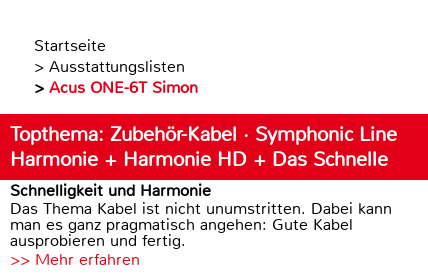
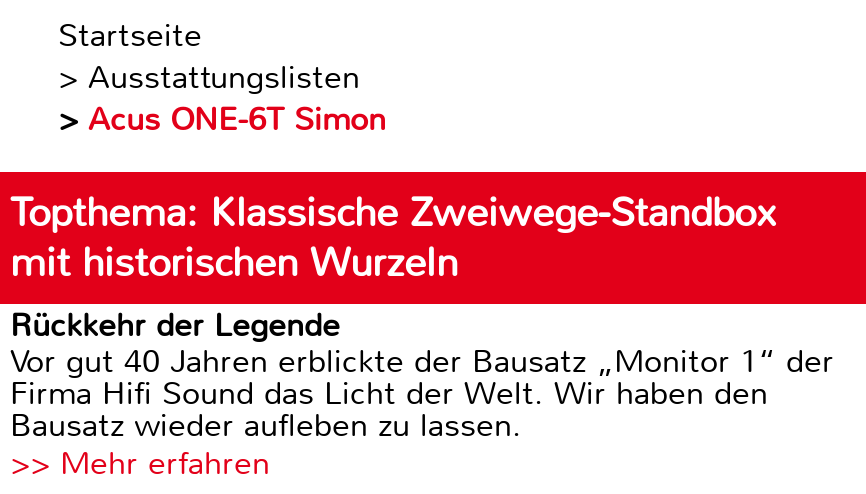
[10,122,397,251] Topthema: Zubehör-Kabel · Symphonic Line | Harmonie + Harmonie HD + Das Schnelle | Schnelligkeit und Harmonie | Das Thema Kabel ist nicht unumstritten. Dabei kann | man es ganz pragmatisch angehen: Gute Kabel | ausprobieren und fertig. -> [10,188,834,446] Topthema: Klassische Zweiwege-Standbox | mit historischen Wurzeln | Rückkehr der Legende | Vor gut 40 Jahren erblickte der Bausatz „Monitor 1“ der | Firma Hifi Sound das Licht der Welt. Wir haben den | Bausatz wieder aufleben zu lassen.

